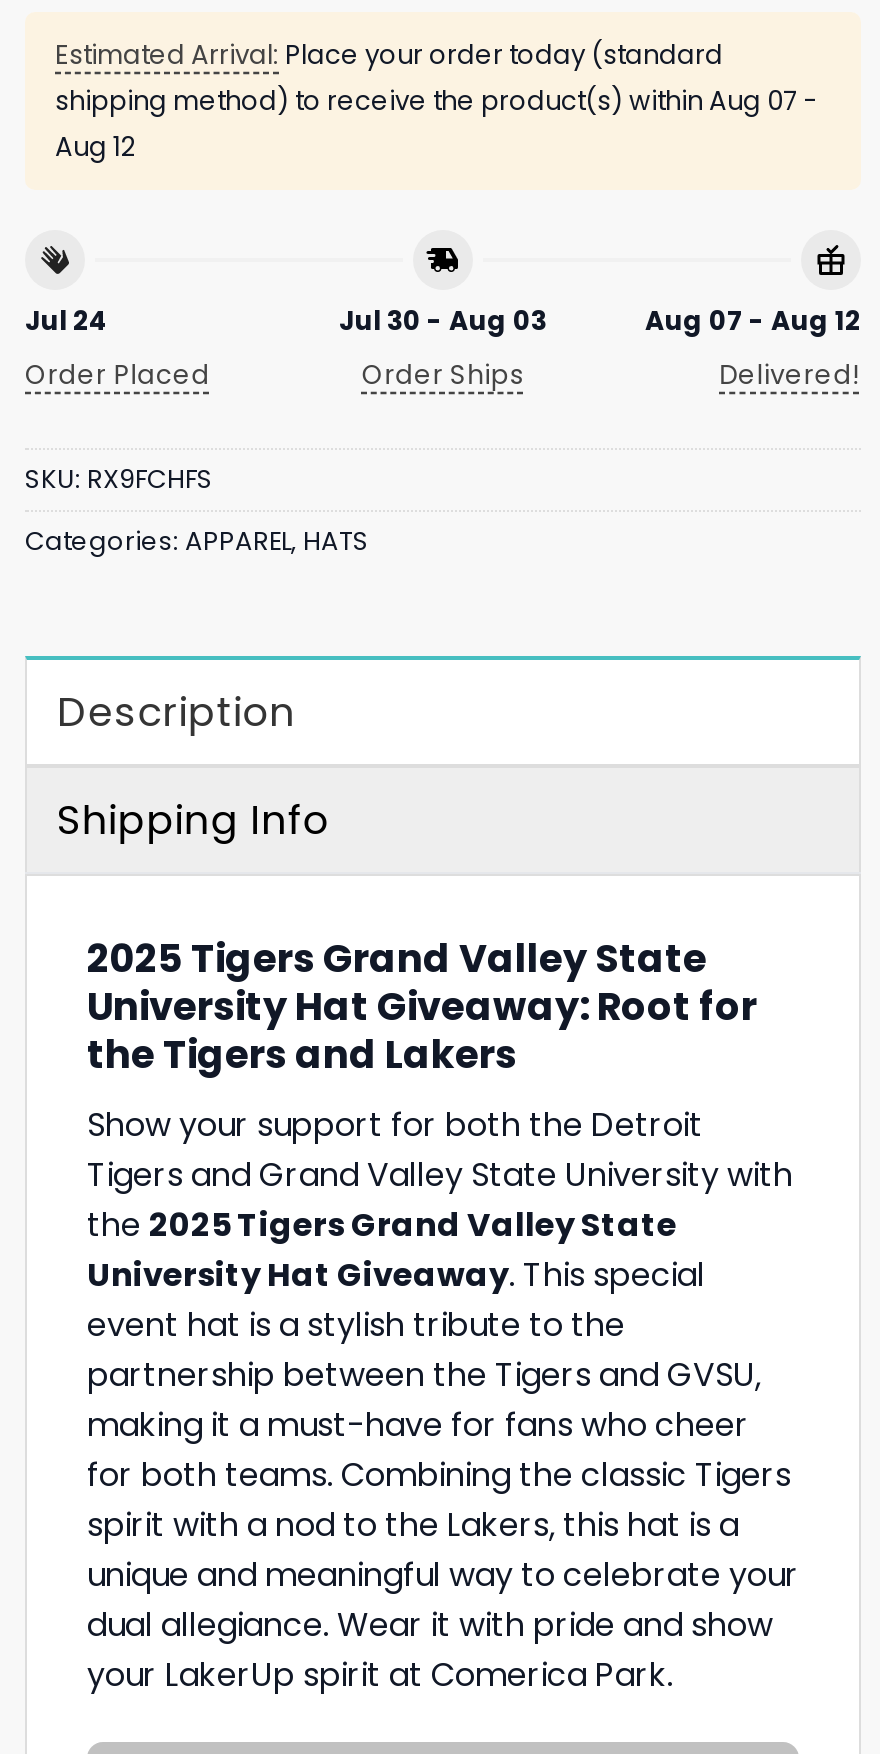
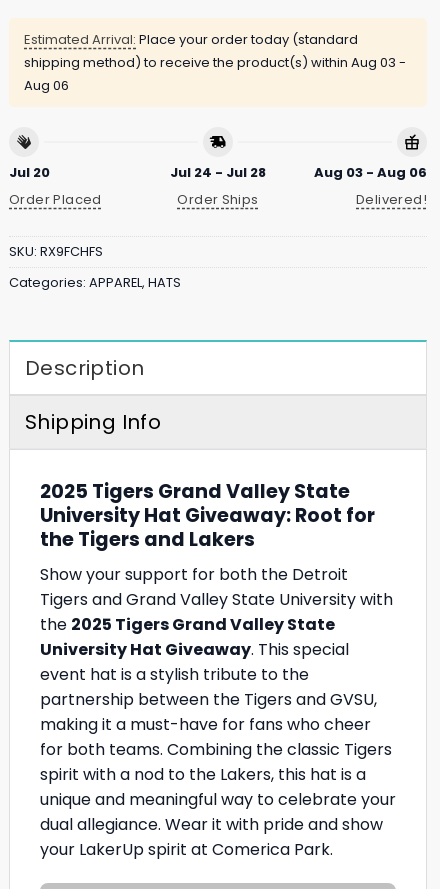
[55,81,817,119] shipping method) to receive the product(s) within Aug 07 - -> [24,53,406,72] shipping method) to receive the product(s) within Aug 03 -
[55,127,137,165] Aug 12 -> [24,76,69,95] Aug 06
[25,302,109,340] Jul 24 -> [9,163,50,182] Jul 20
[339,302,547,340] Jul 30 - Aug 03 -> [170,163,266,182] Jul 24 - Jul 28
[645,302,861,340] Aug 07 - Aug 12 -> [314,163,427,182] Aug 03 - Aug 06

